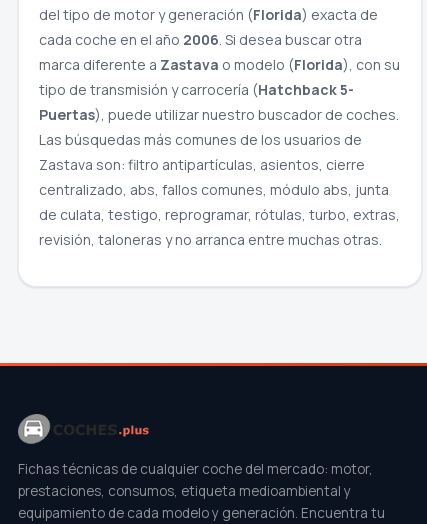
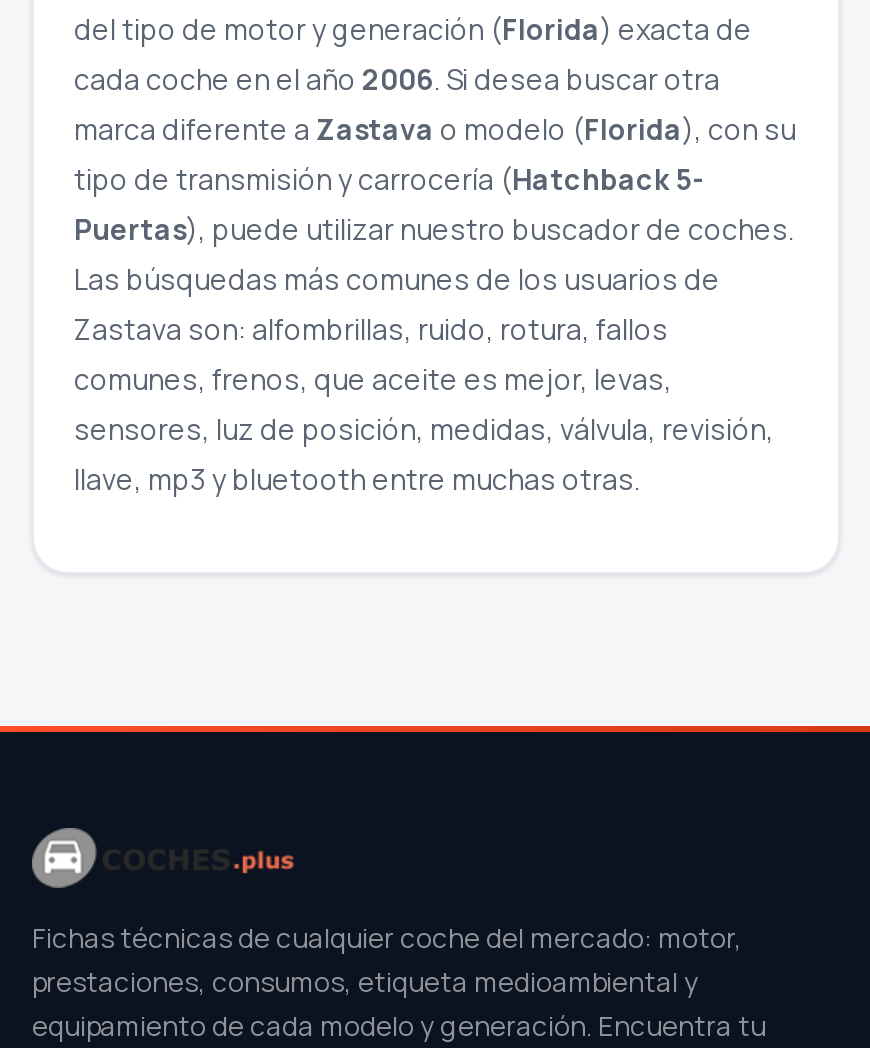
[39,155,400,249] Zastava son: filtro antipartículas, asientos, cierre | centralizado, abs, fallos comunes, módulo abs, junta | de culata, testigo, reprogramar, rótulas, turbo, extras, | revisión, taloneras y no arranca entre muchas otras. -> [74,309,774,497] Zastava son: alfombrillas, ruido, rotura, fallos | comunes, frenos, que aceite es mejor, levas, | sensores, luz de posición, medidas, válvula, revisión, | llave, mp3 y bluetooth entre muchas otras.

